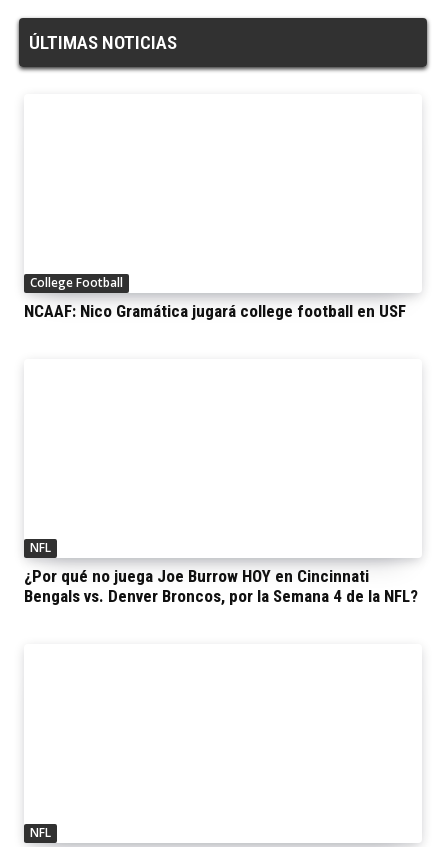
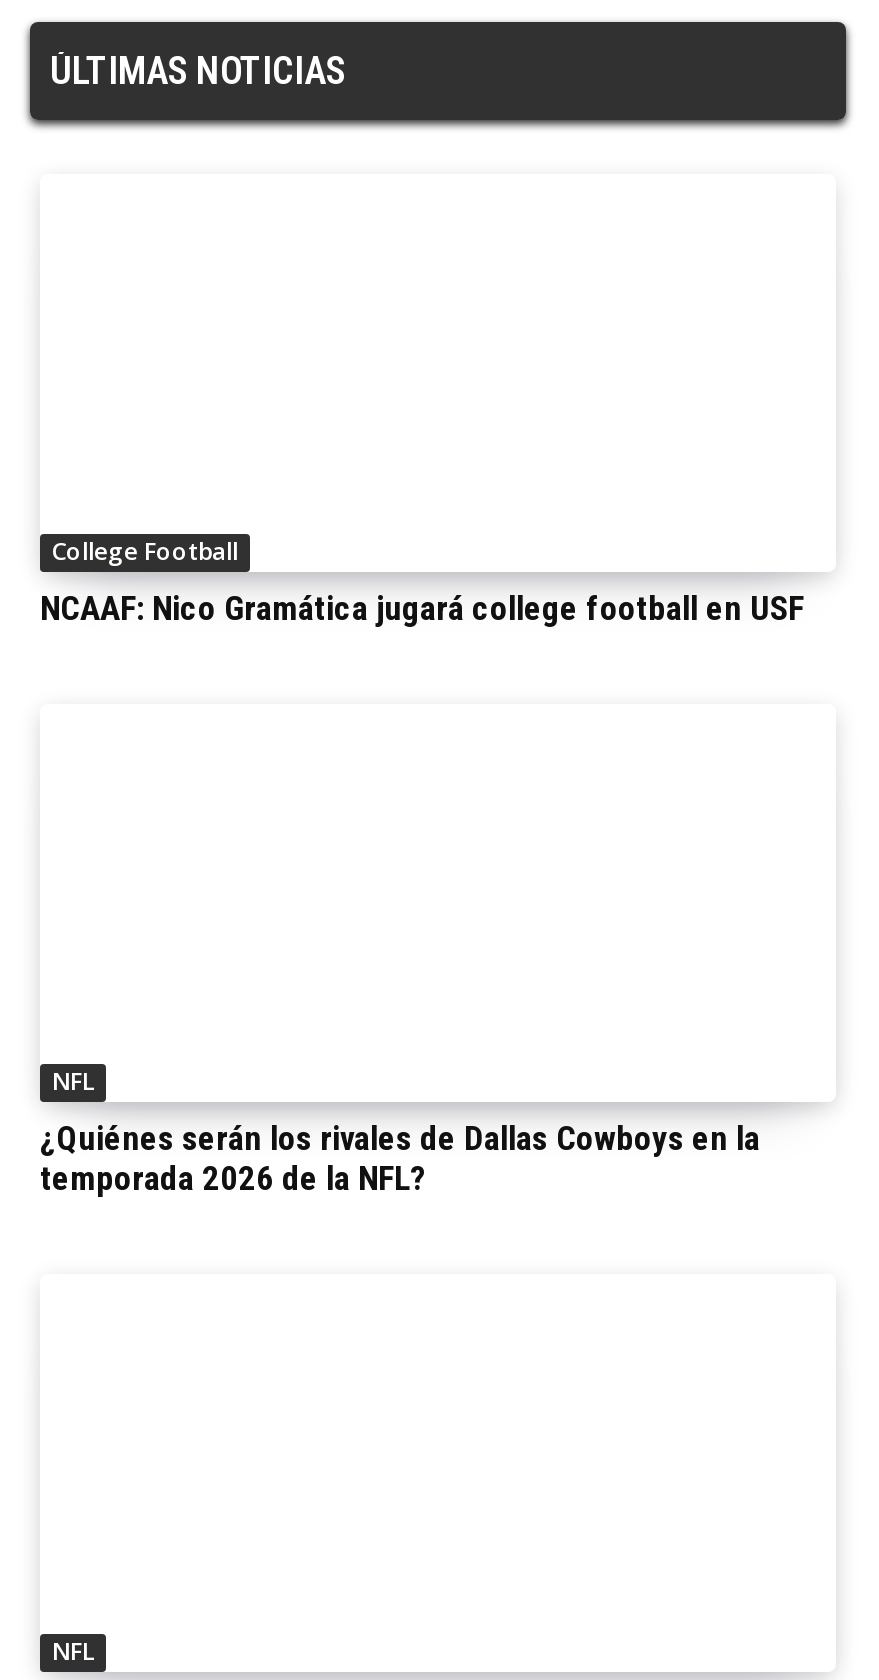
[24,566,418,606] ¿Por qué no juega Joe Burrow HOY en Cincinnati | Bengals vs. Denver Broncos, por la Semana 4 de la NFL? -> [40,1117,760,1197] ¿Quiénes serán los rivales de Dallas Cowboys en la | temporada 2026 de la NFL?

